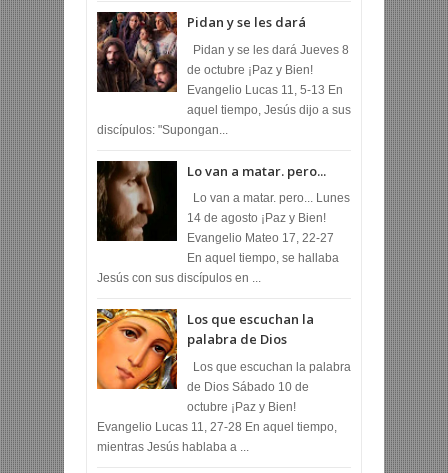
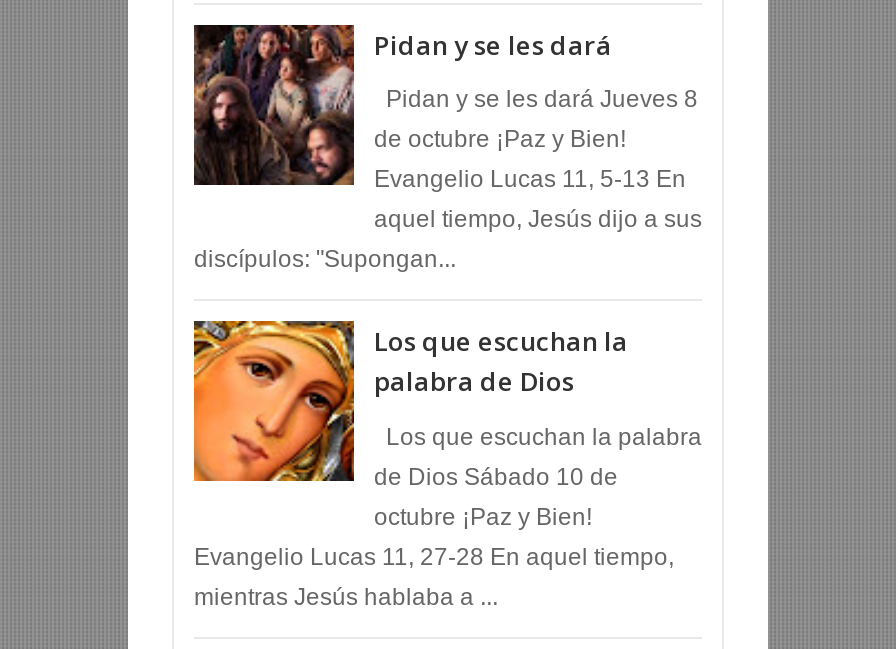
[96,160,350,285] [image] | Lo van a matar. pero... | Lo van a matar. pero... Lunes | 14 de agosto ¡Paz y Bien! | Evangelio Mateo 17, 22-27 | En aquel tiempo, se hallaba | Jesús con sus discípulos en ... -> none

